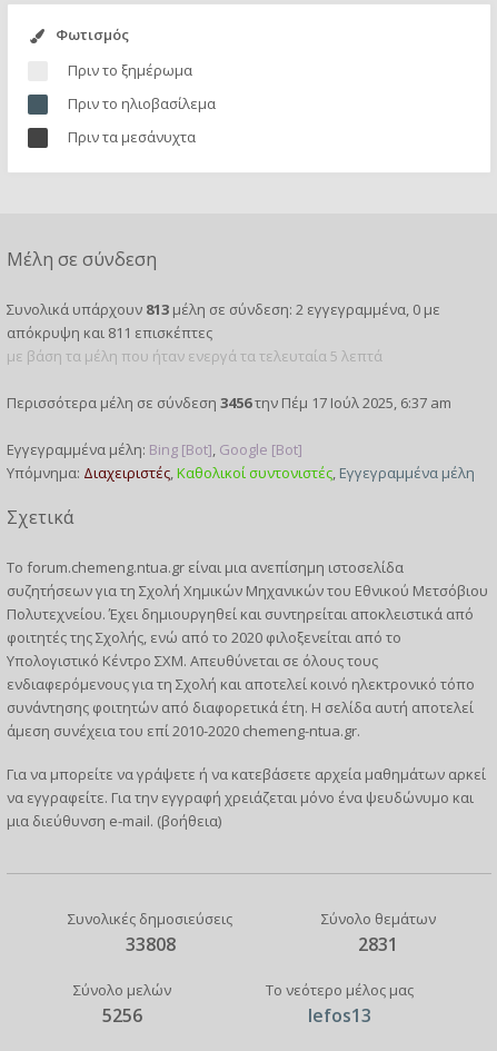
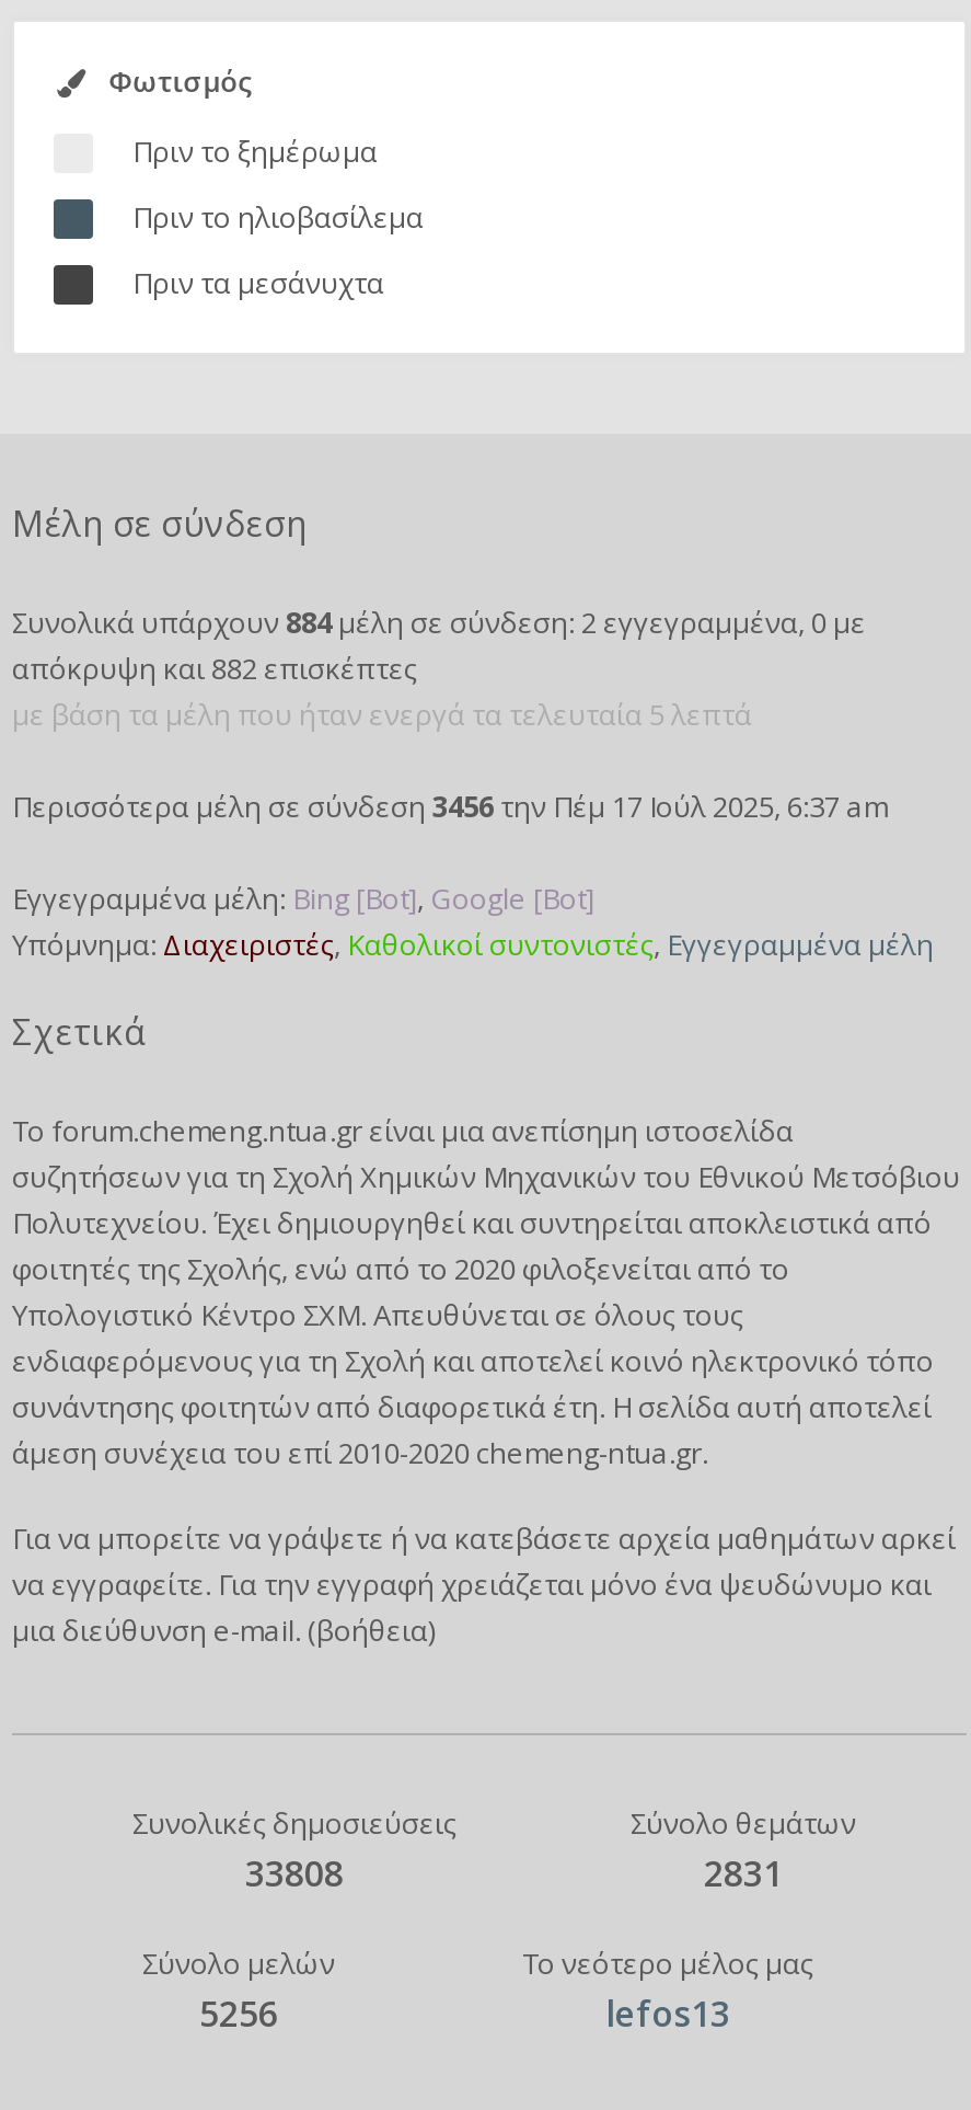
[7,299,440,319] Συνολικά υπάρχουν 813 μέλη σε σύνδεση: 2 εγγεγραμμένα, 0 με -> [12,603,866,642] Συνολικά υπάρχουν 884 μέλη σε σύνδεση: 2 εγγεγραμμένα, 0 με
[7,323,212,343] απόκρυψη και 811 επισκέπτες -> [12,649,417,688] απόκρυψη και 882 επισκέπτες

